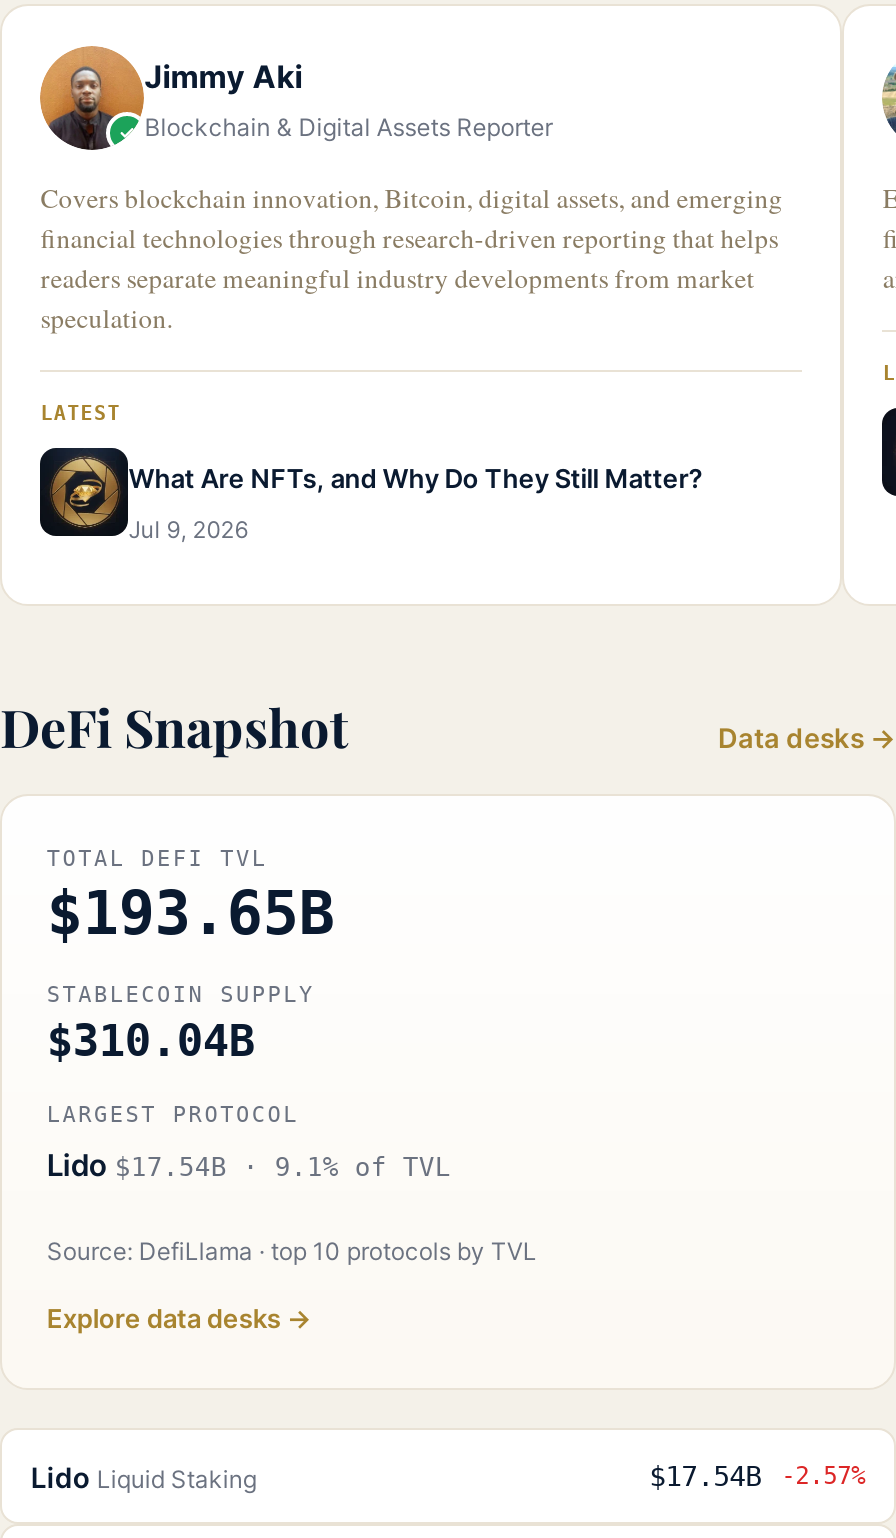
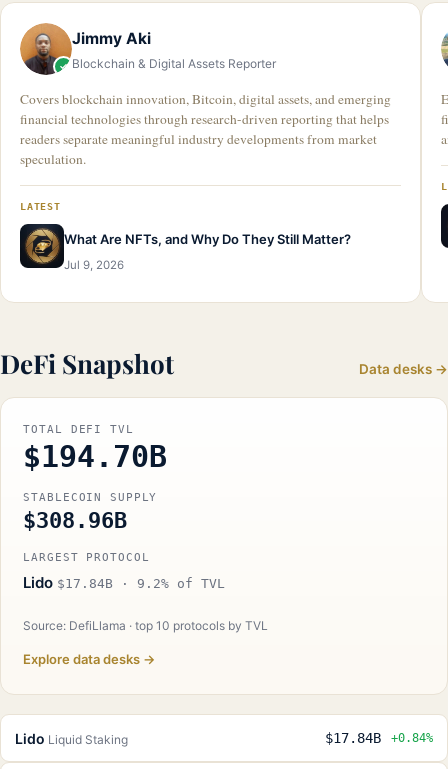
[47,879,335,949] $193.65B -> [23,439,167,474] $194.70B
[47,1017,255,1067] $310.04B -> [23,508,127,533] $308.96B
[47,1146,451,1184] Lido $17.54B · 9.1% of TVL -> [23,573,225,592] Lido $17.84B · 9.2% of TVL
[649,1459,865,1491] $17.54B | -2.57% -> [325,730,433,746] $17.84B | +0.84%

